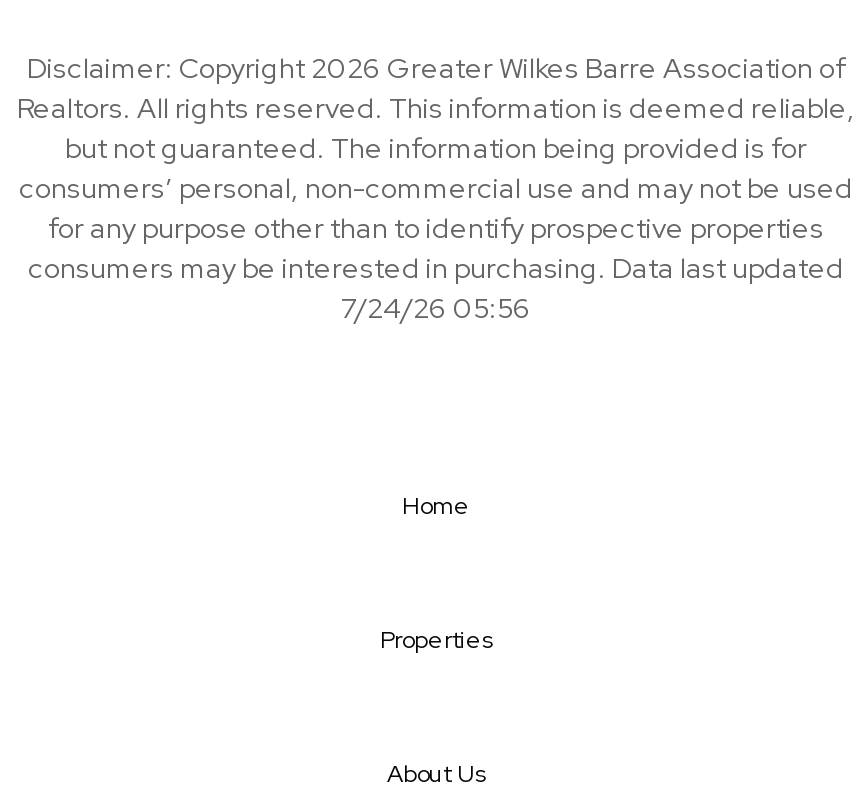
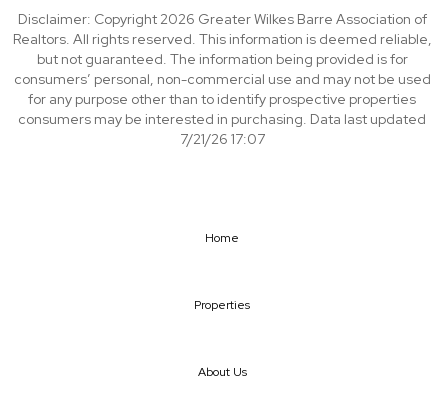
[341,290,531,326] 7/24/26 05:56 -> [179,130,264,148] 7/21/26 17:07

